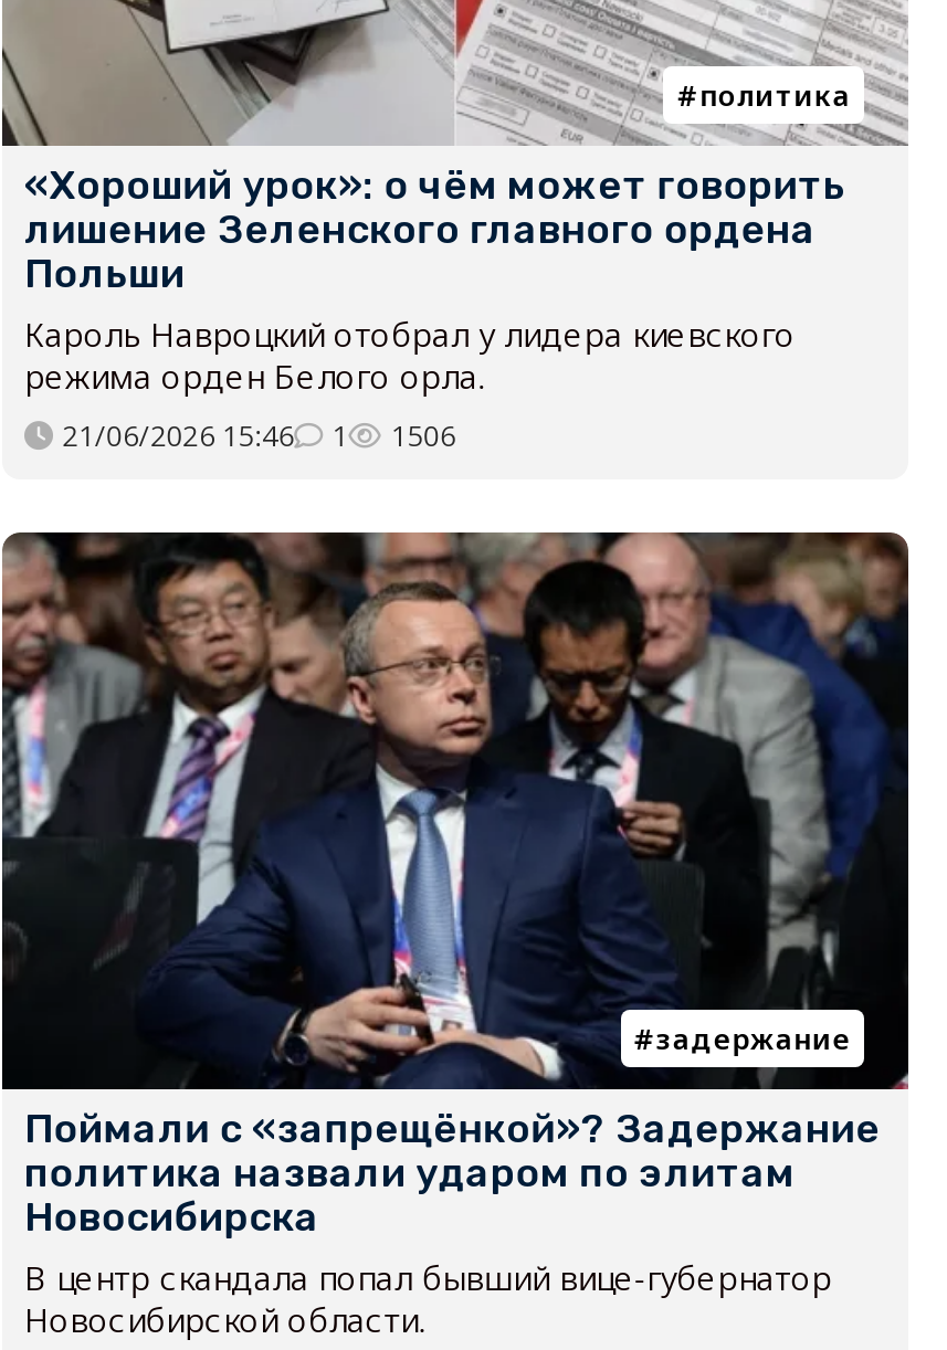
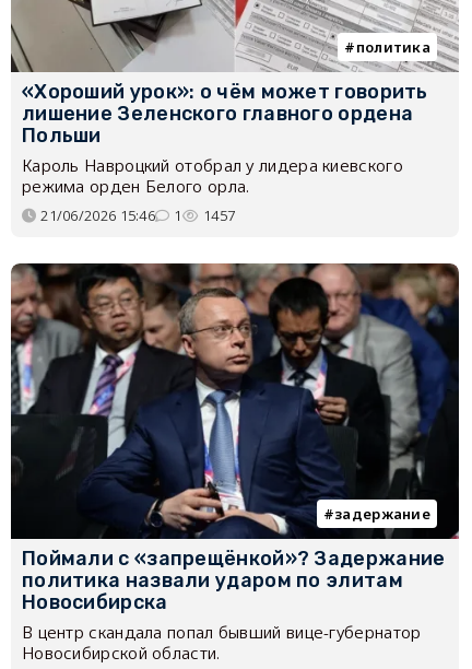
[63,415,456,454] 21/06/2026 15:46 1 1506 -> [41,205,235,225] 21/06/2026 15:46 1 1457

